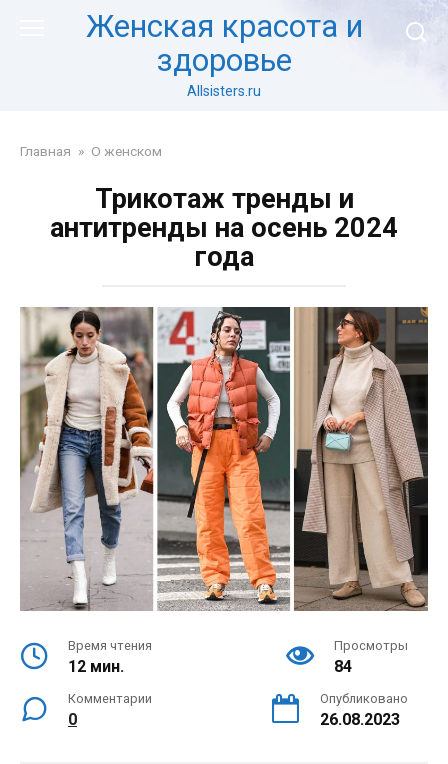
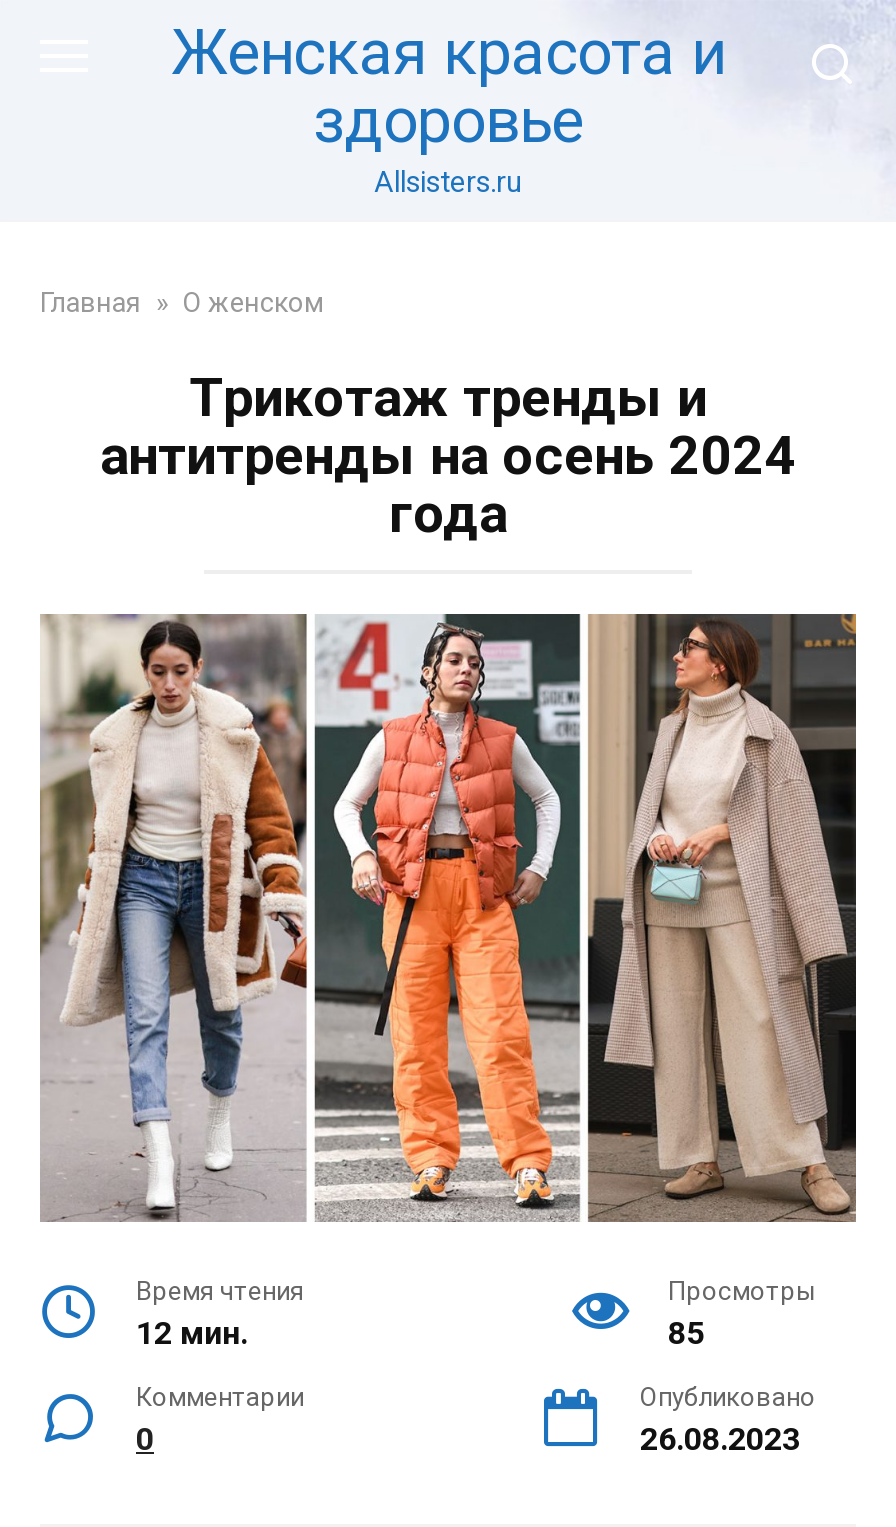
[334,657,352,676] 84 -> [668,1314,704,1352] 85

